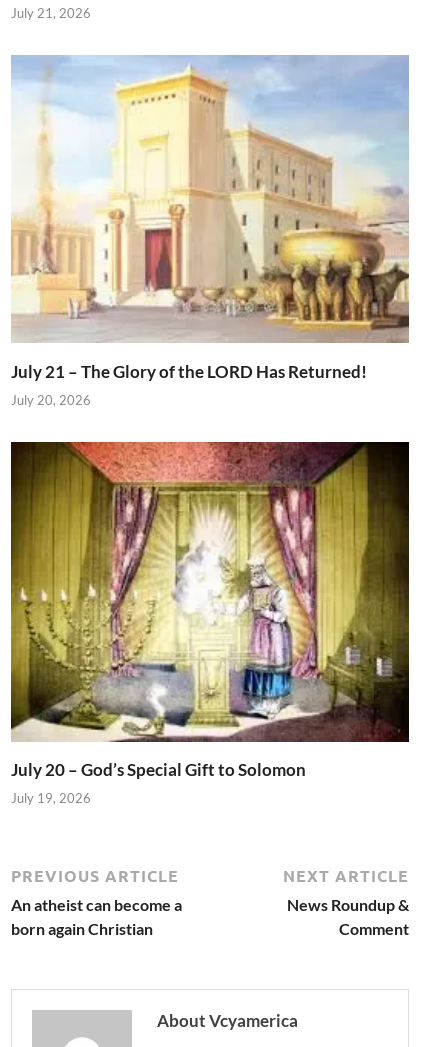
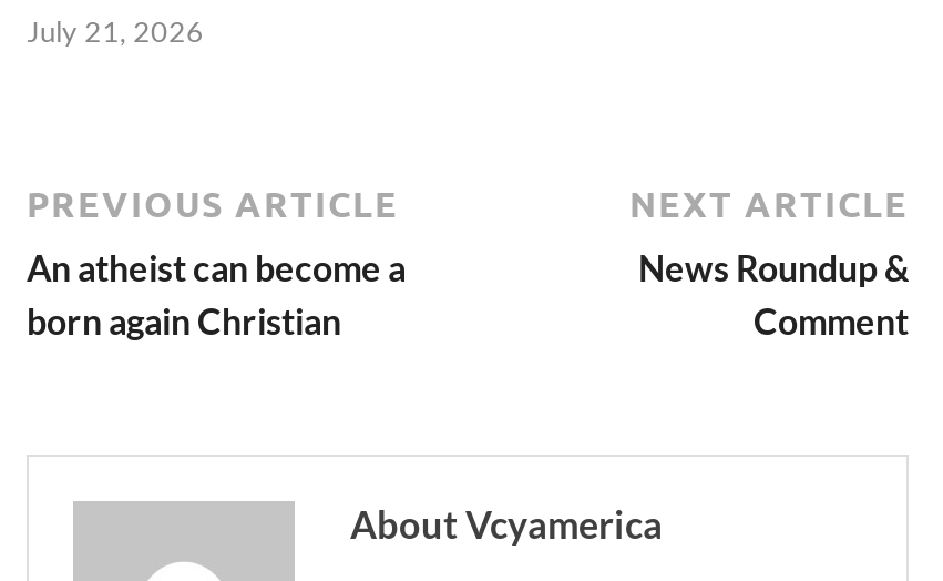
[11,54,410,408] [image] | July 21 – The Glory of the LORD Has Returned! | July 20, 2026 -> none
[10,441,410,806] [image] | July 20 – God’s Special Gift to Solomon | July 19, 2026 -> none

